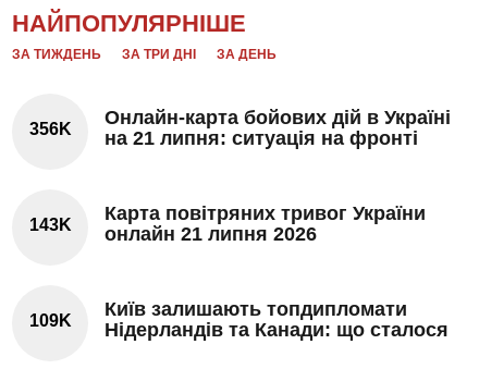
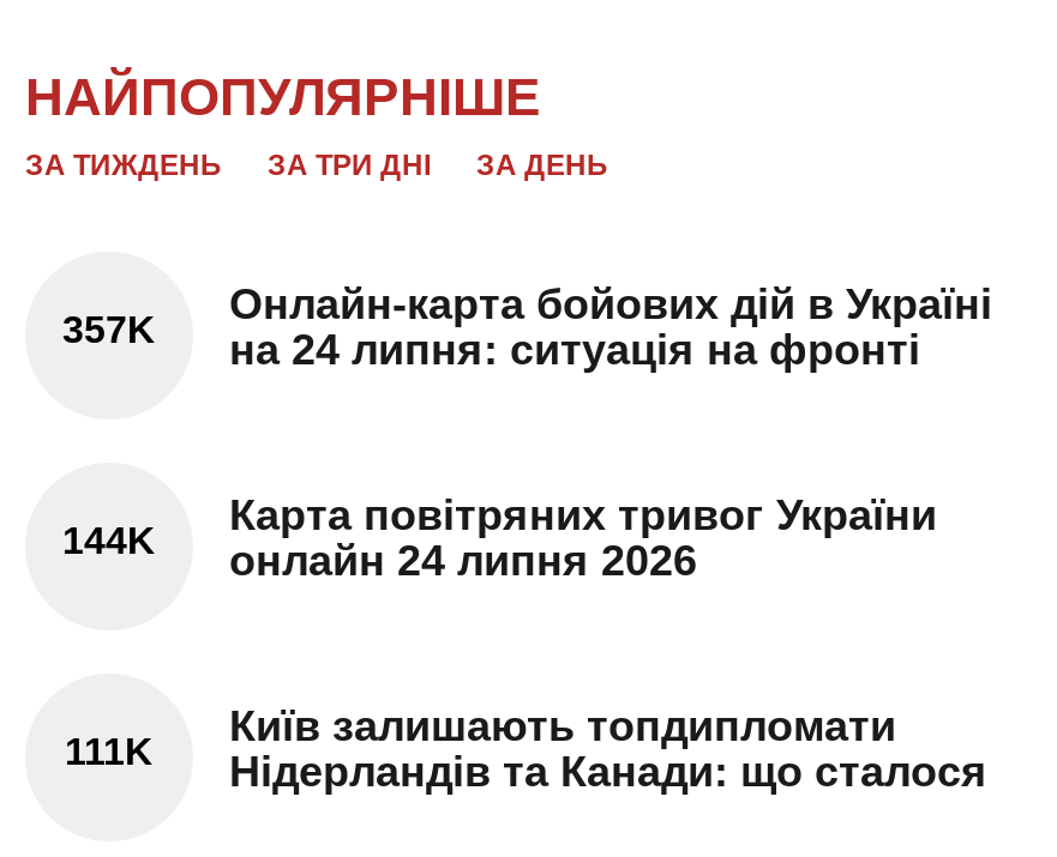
[29,120,71,138] 356K -> [62,309,156,350] 357K
[105,127,418,149] на 21 липня: ситуація на фронті -> [229,325,920,373] на 24 липня: ситуація на фронті
[29,216,71,234] 143K -> [62,520,156,561] 144K
[105,223,317,244] онлайн 21 липня 2026 -> [229,536,697,584] онлайн 24 липня 2026
[29,311,449,340] 109K Нідерландів та Канади: що сталося -> [65,731,987,795] 111K Нідерландів та Канади: що сталося

